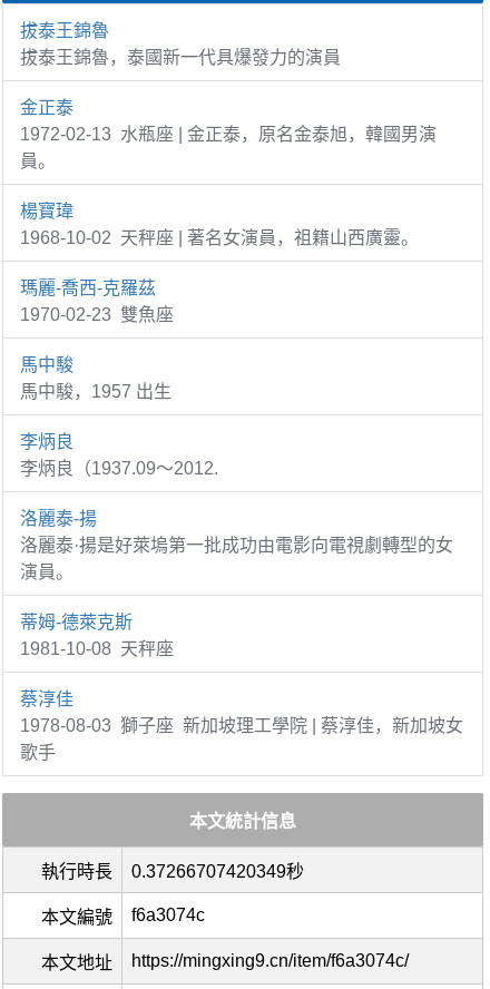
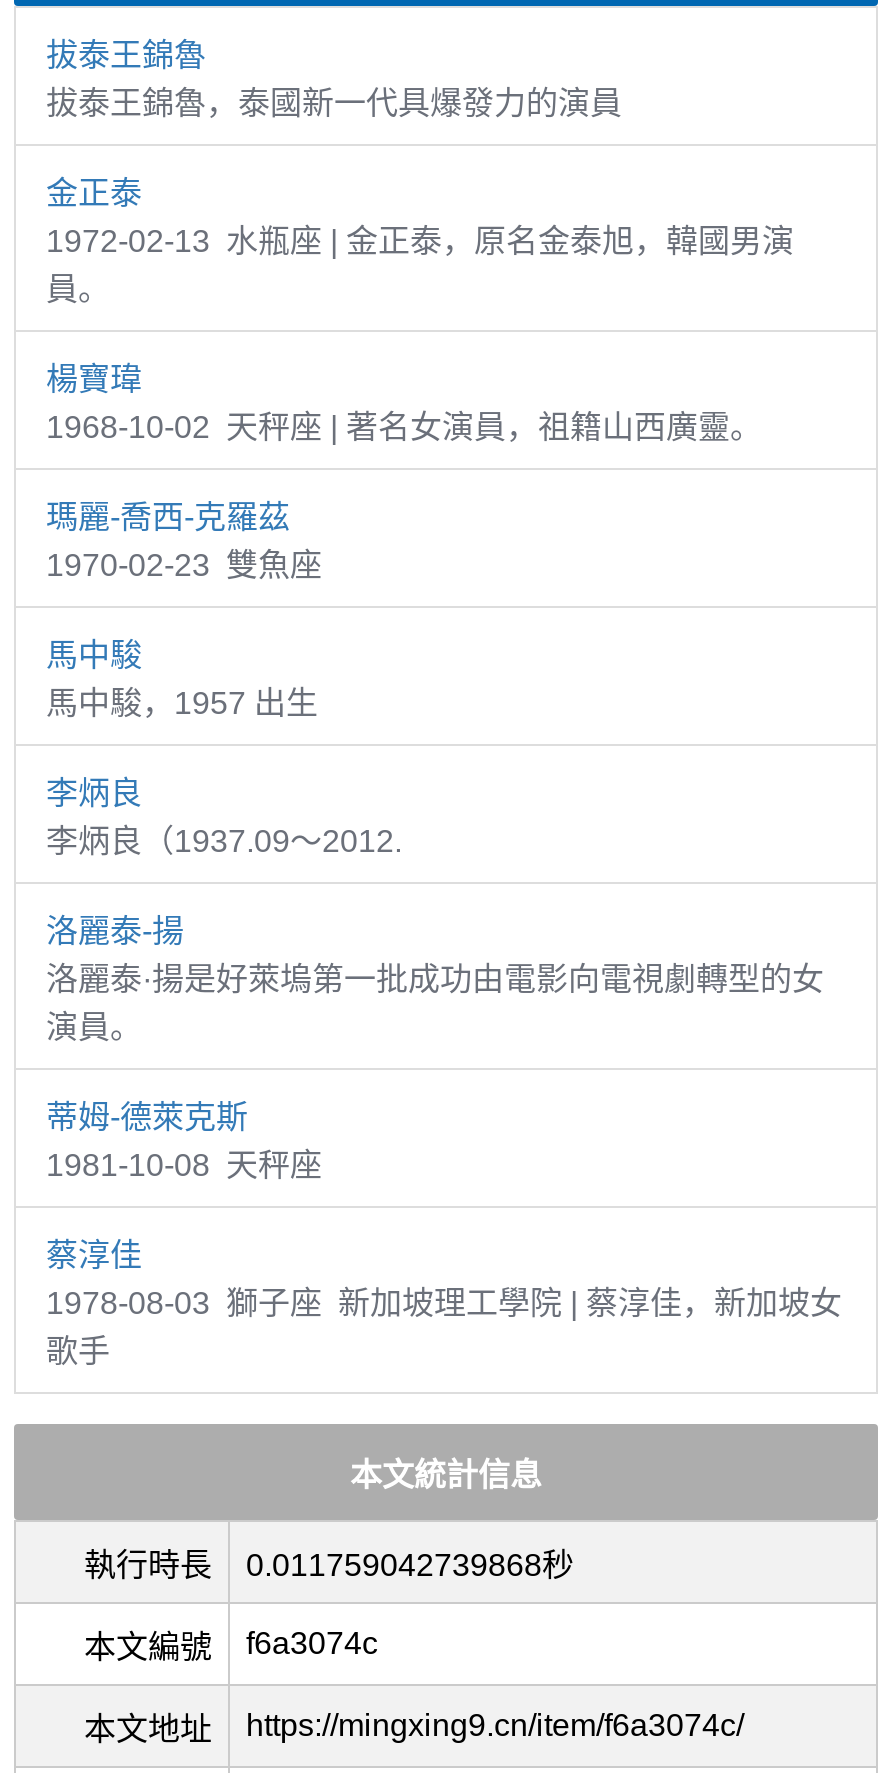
[41,862,304,881] 執行時長 0.37266707420349秒 -> [84,1547,574,1581] 執行時長 0.011759042739868秒

